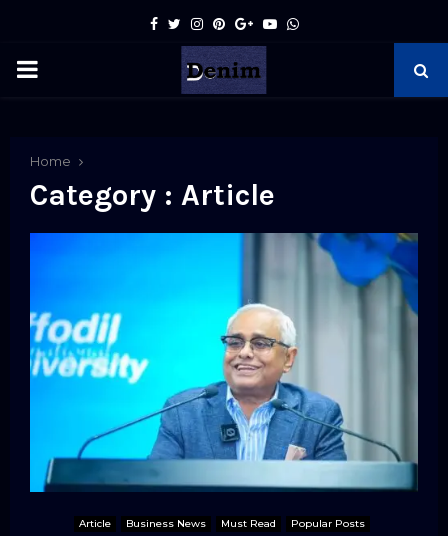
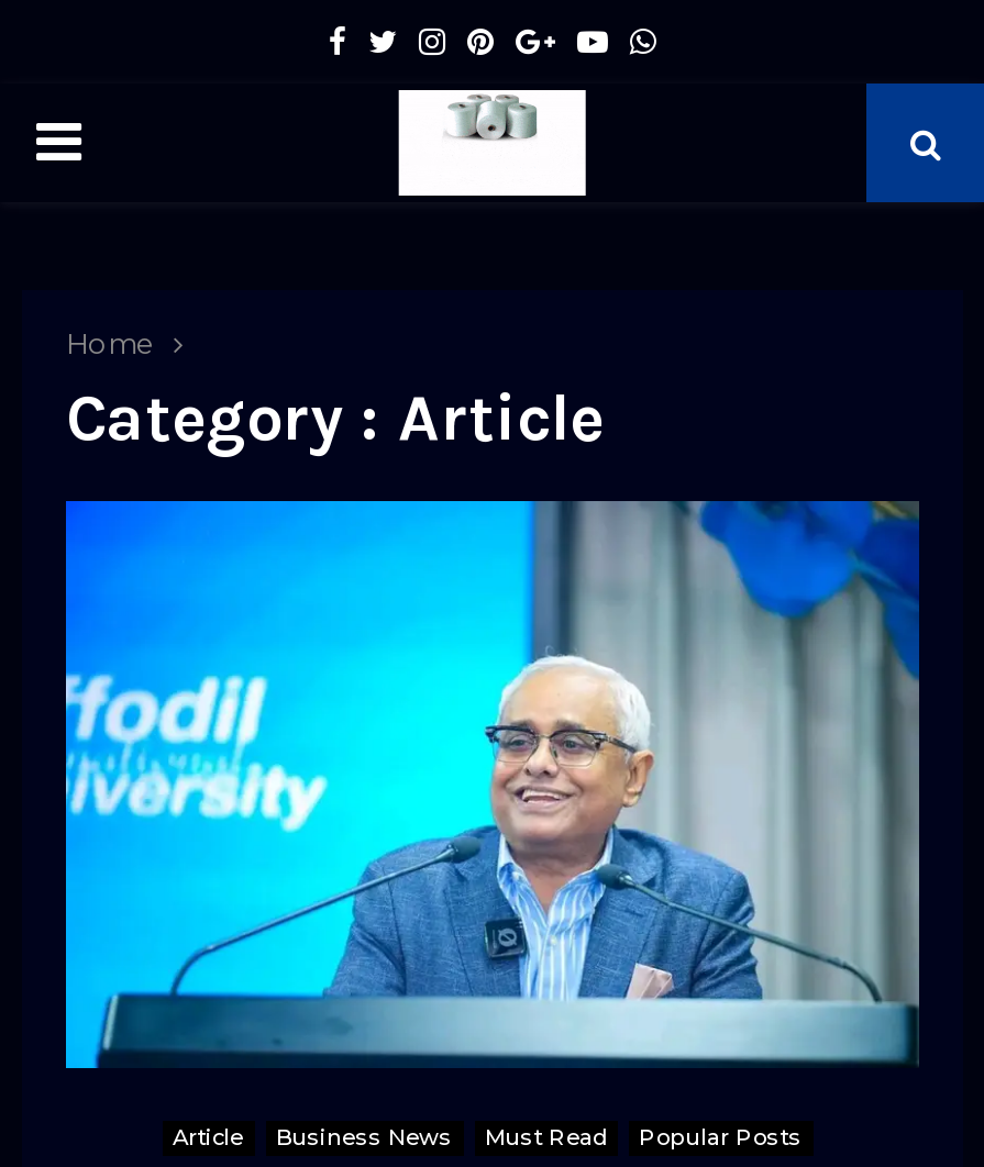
[181,46,266,94] [image] -> [396,88,587,198] [image]

